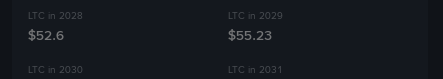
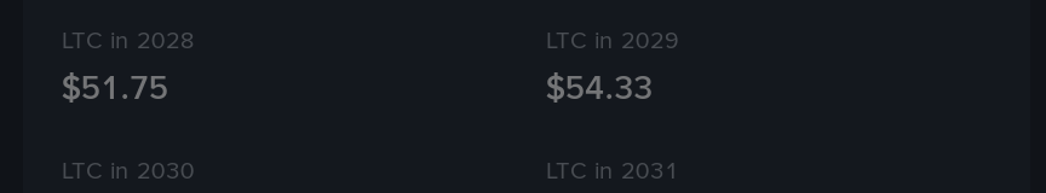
[28,26,64,44] $52.6 -> [62,65,168,109] $51.75
[228,26,272,44] $55.23 -> [546,65,653,109] $54.33

